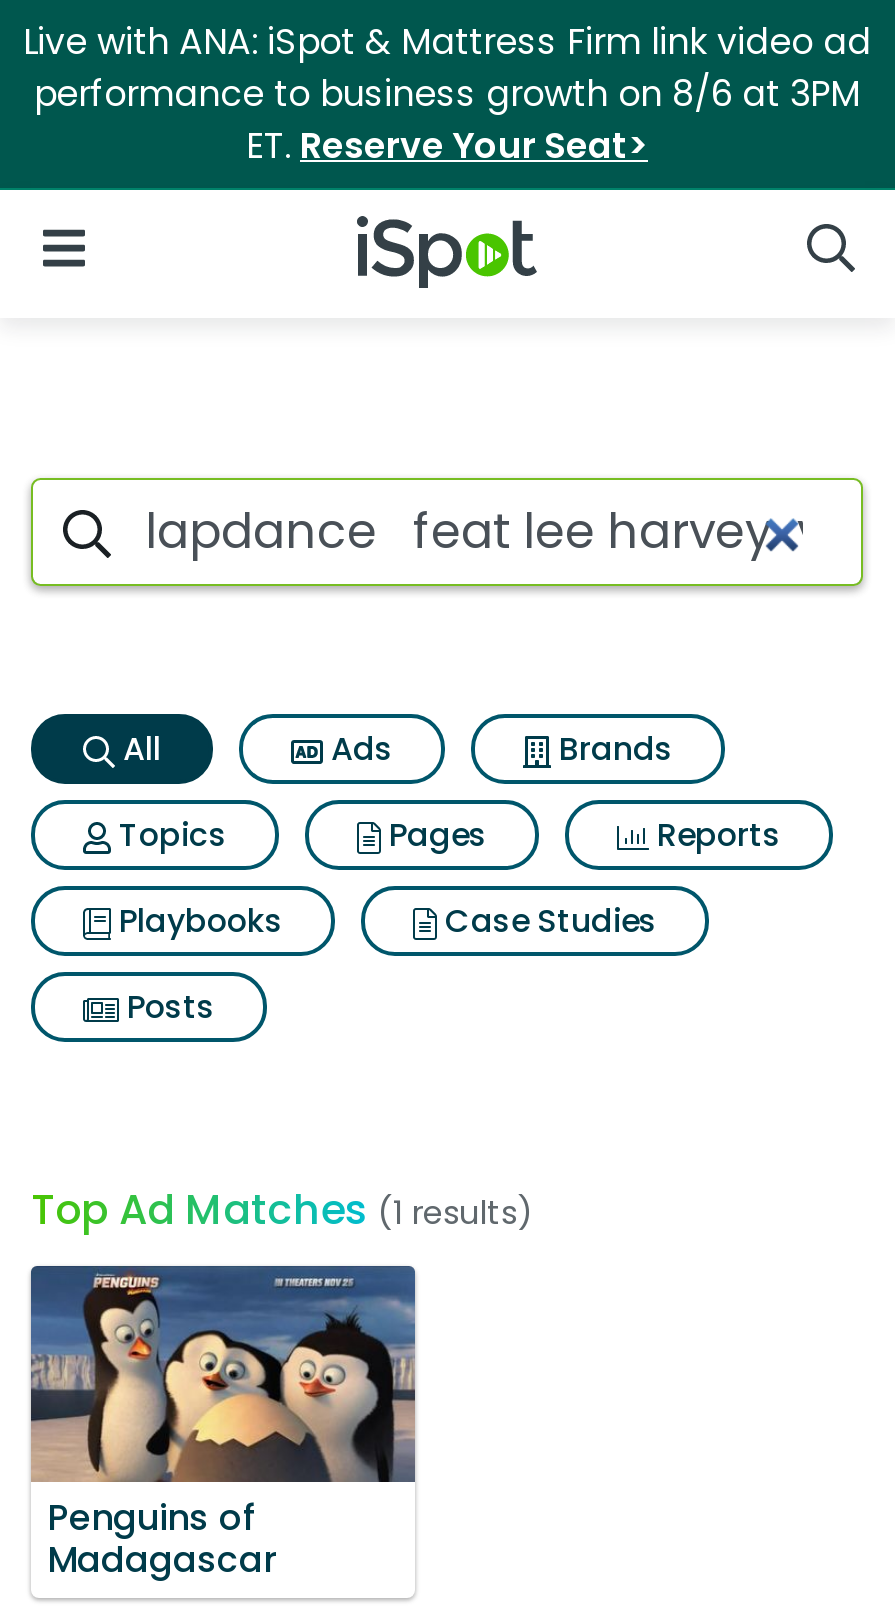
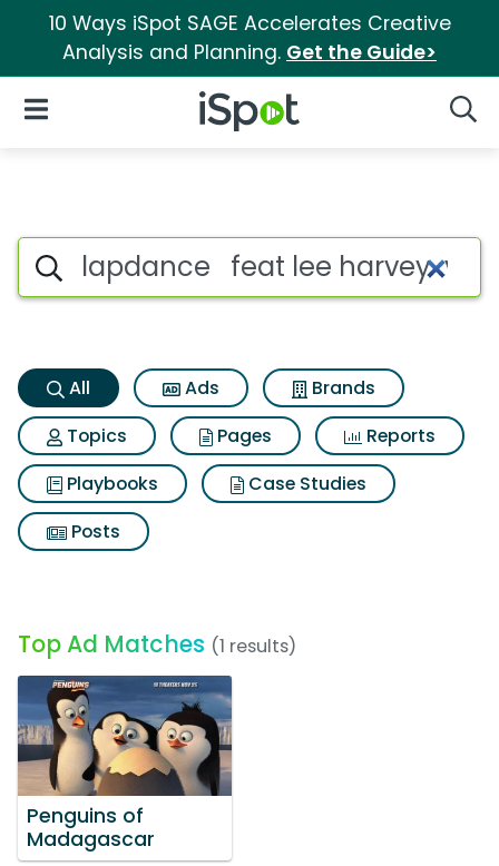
[23,18,871,170] Live with ANA: iSpot & Mattress Firm link video ad | performance to business growth on 8/6 at 3PM | ET. Reserve Your Seat> -> [48,10,451,66] 10 Ways iSpot SAGE Accelerates Creative | Analysis and Planning. Get the Guide>

